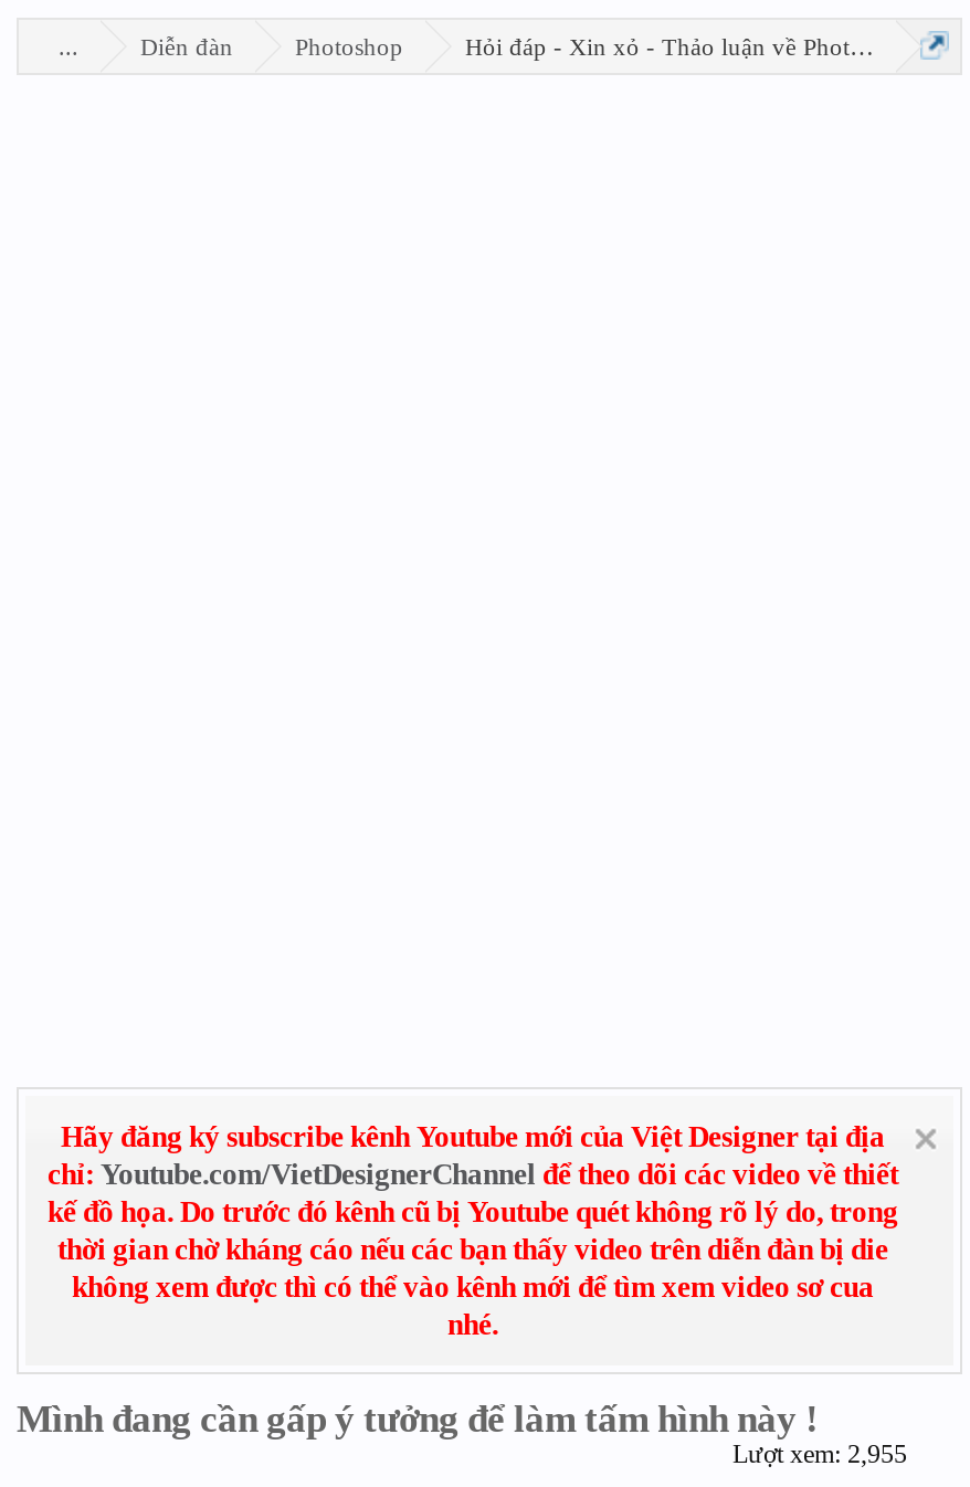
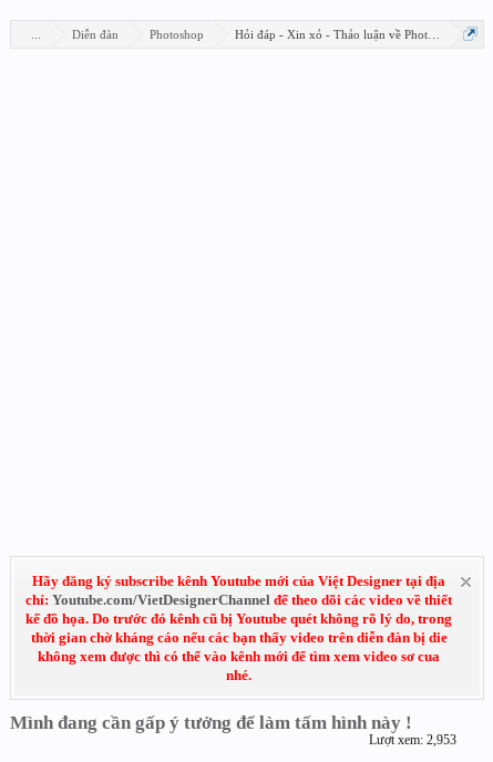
[732,1438,907,1469] Lượt xem: 2,955 -> [369,732,456,748] Lượt xem: 2,953

